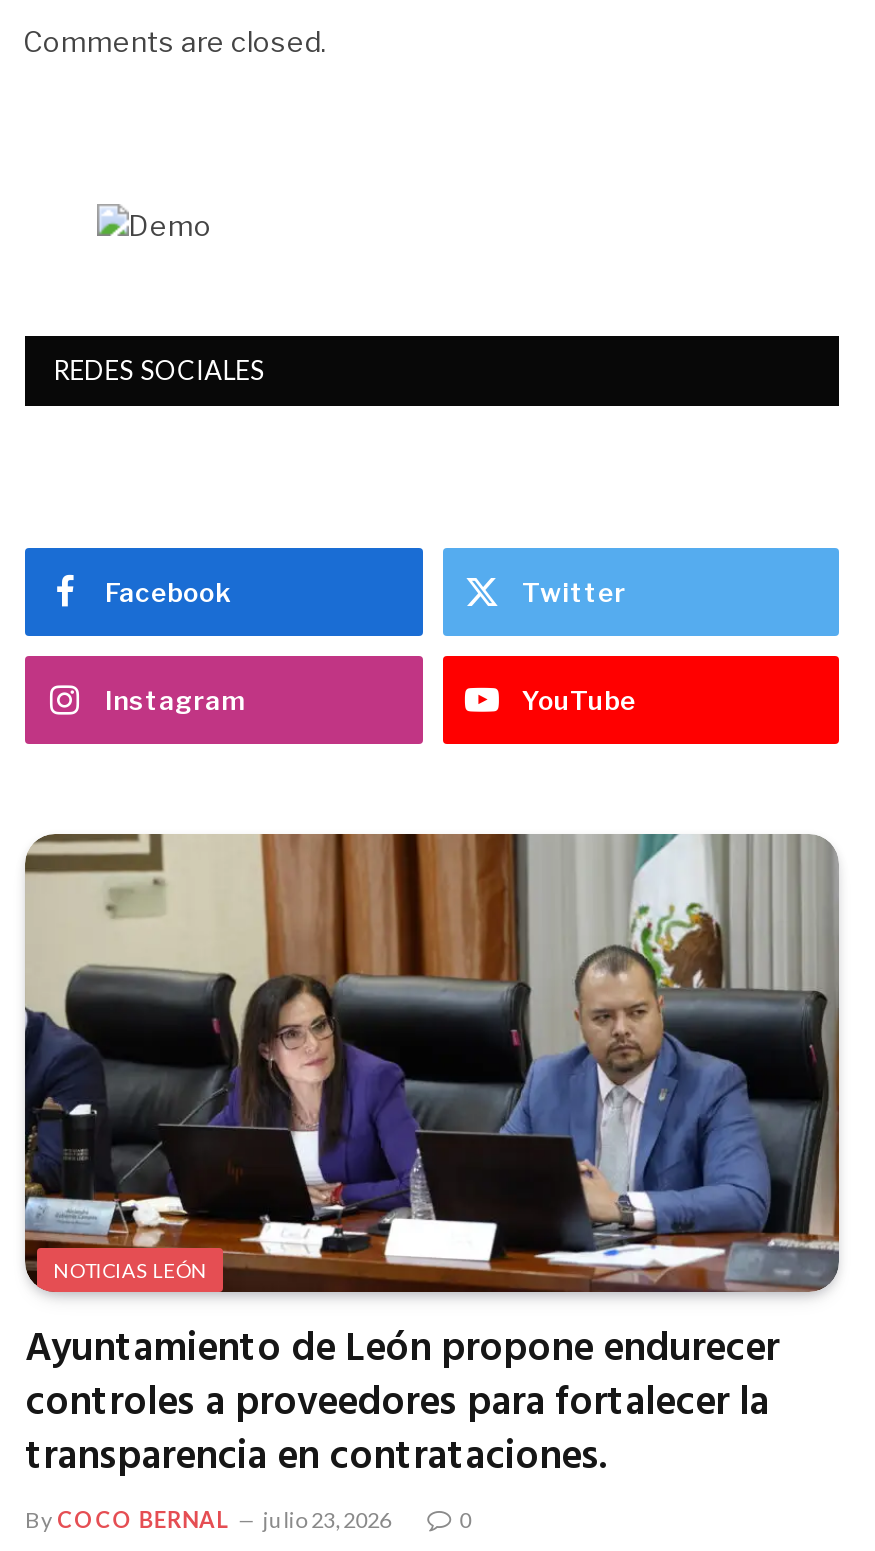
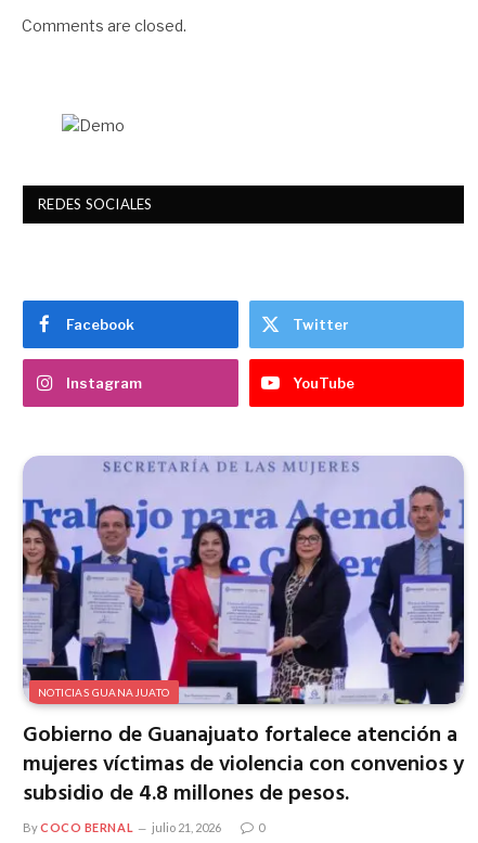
[23,831,841,1295] [image] | NOTICIAS LEÓN -> [22,455,464,705] [image] | NOTICIAS GUANAJUATO
[25,1318,779,1490] Ayuntamiento de León propone endurecer | controles a proveedores para fortalecer la | transparencia en contrataciones. -> [23,718,464,811] Gobierno de Guanajuato fortalece atención a | mujeres víctimas de violencia con convenios y | subsidio de 4.8 millones de pesos.
[25,1506,391,1532] By COCO BERNAL julio 23, 2026 -> [23,820,221,834] By COCO BERNAL julio 21, 2026

